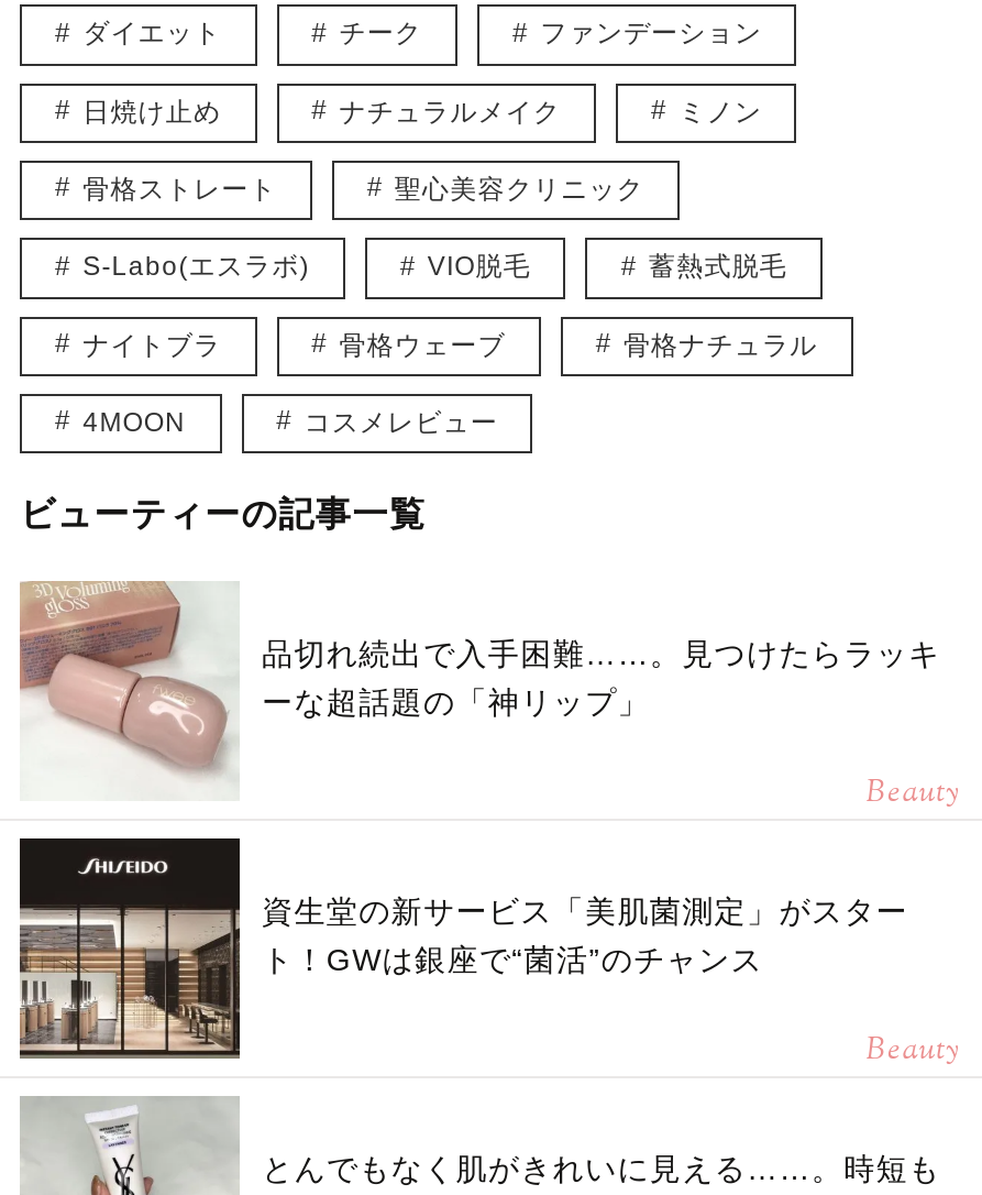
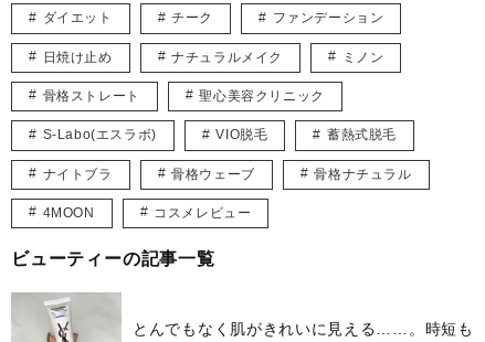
[20,583,961,1074] [image] | 品切れ続出で入手困難……。見つけたらラッキ | ーな超話題の「神リップ」 | Beauty | 資生堂の新サービス「美肌菌測定」がスター | ト！GWは銀座で“菌活”のチャンス | Beauty -> none
[18,832,242,1061] [image] -> none

